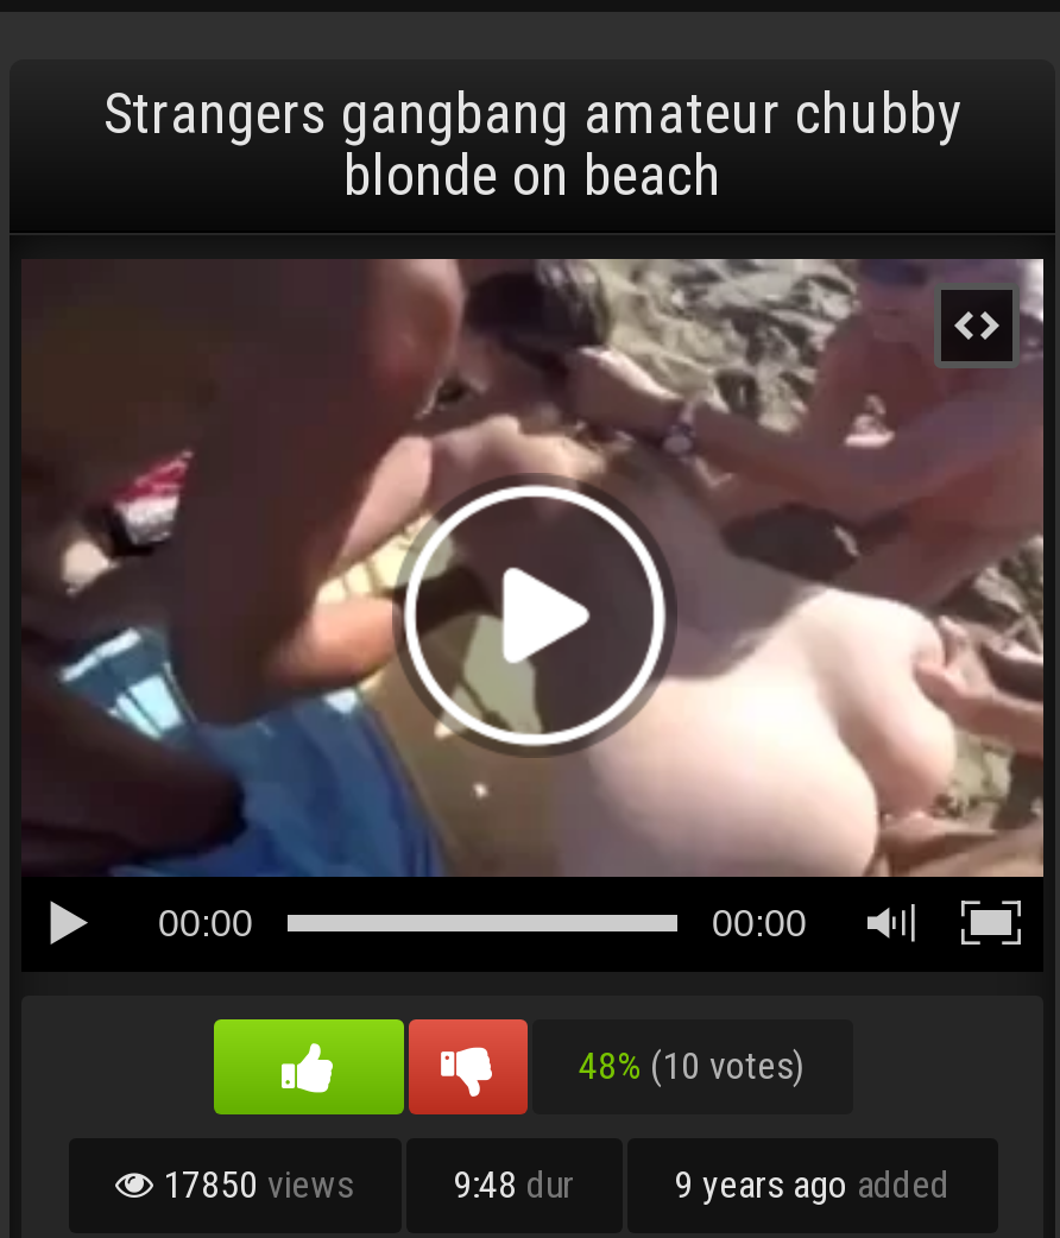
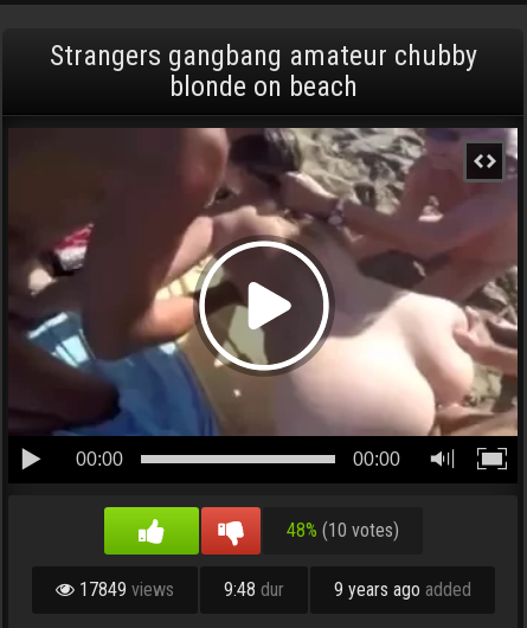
[163,1162,353,1207] 17850 views -> [79,578,173,601] 17849 views

